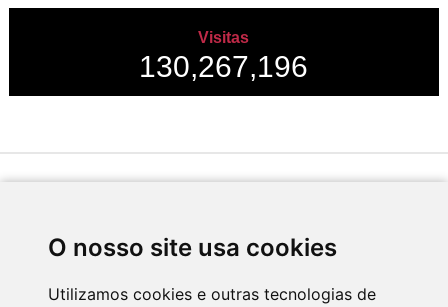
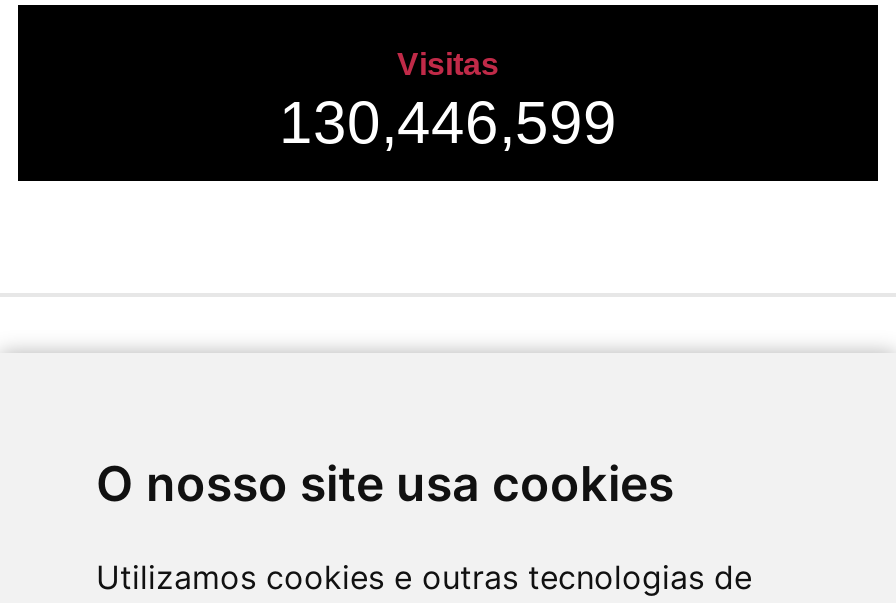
[139,50,308,83] 130,267,196 -> [279,89,617,155] 130,446,599

